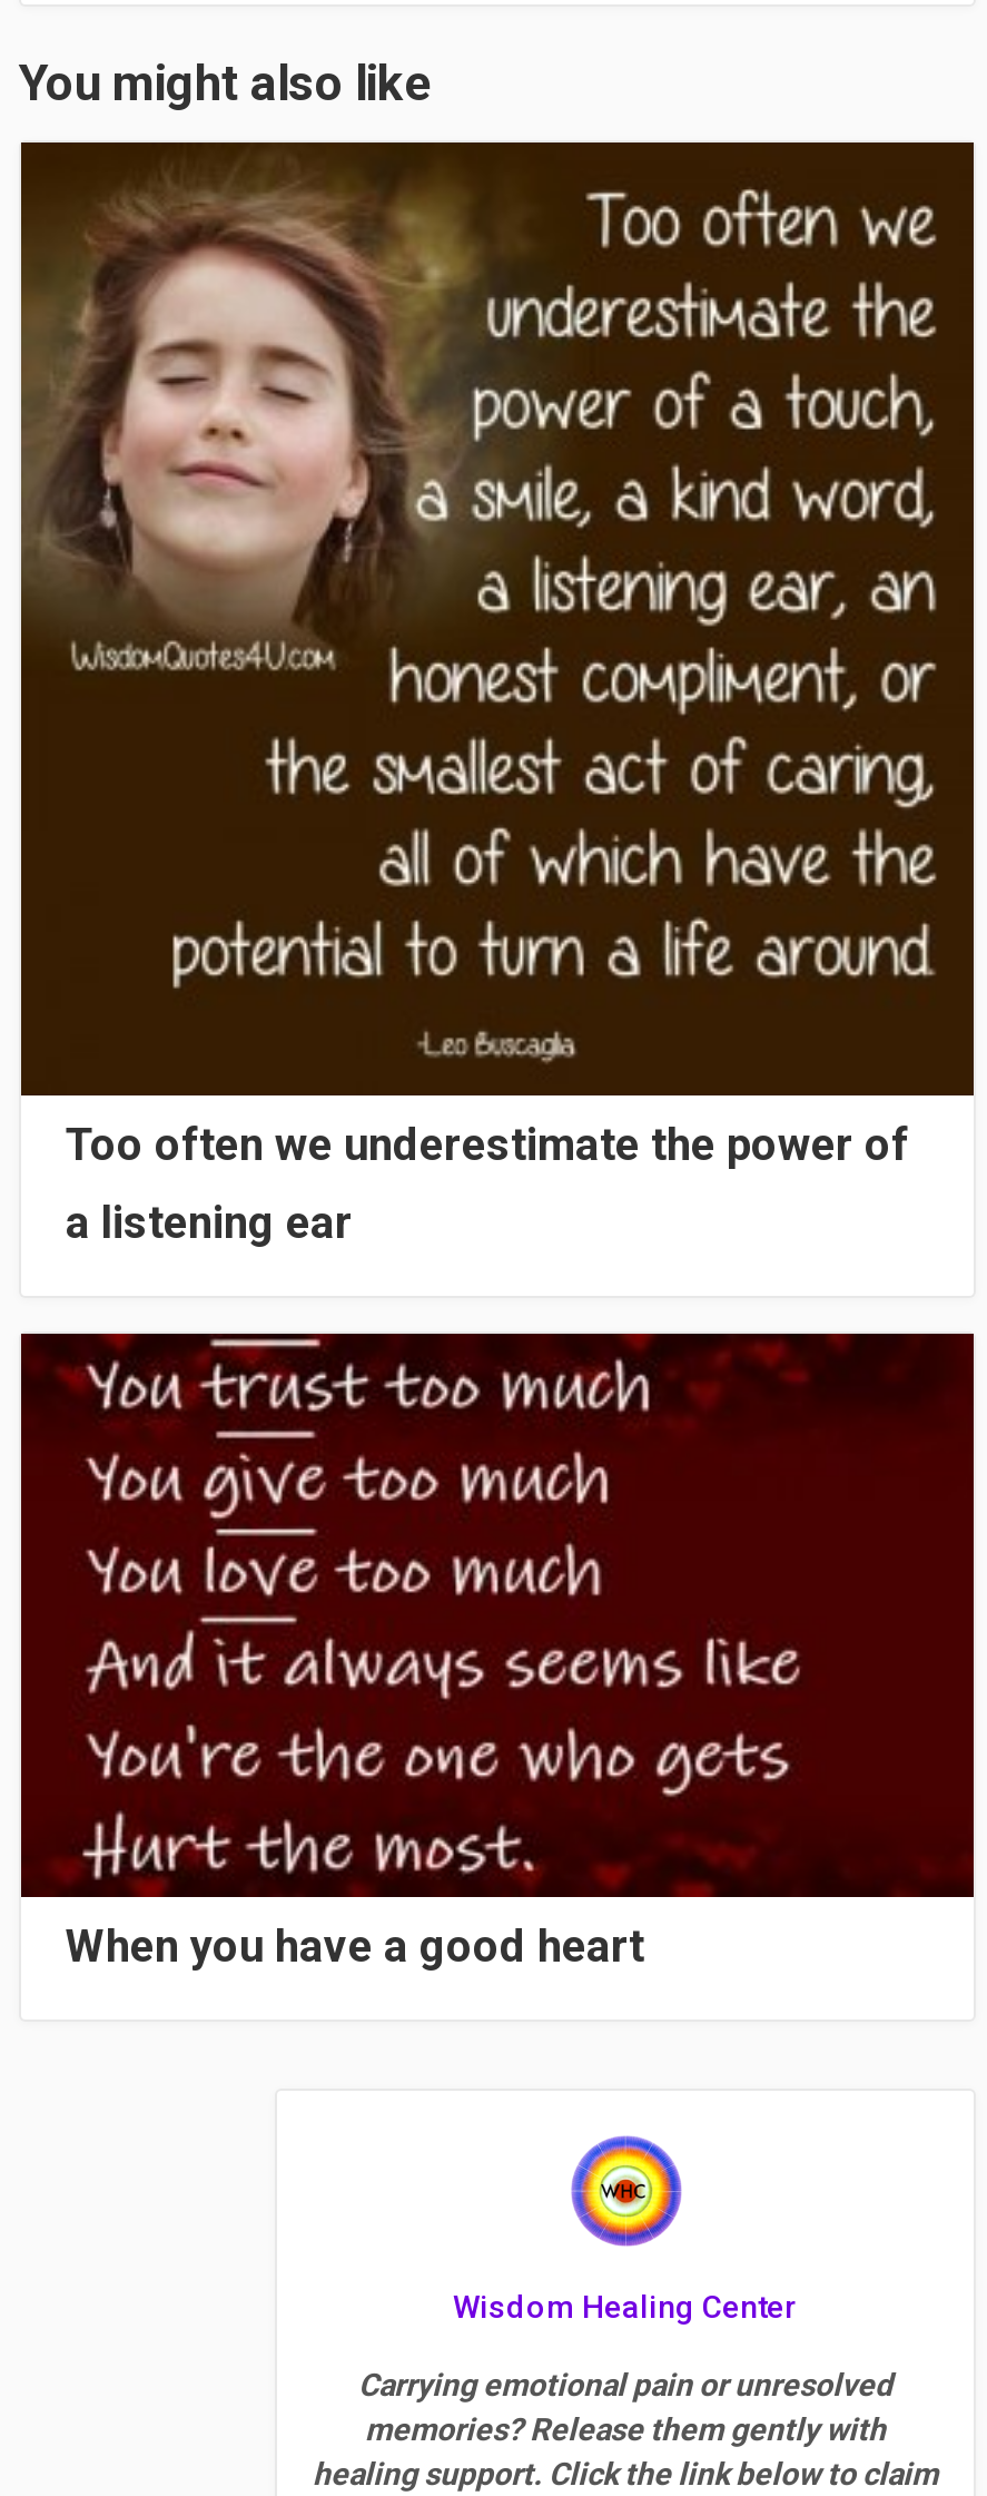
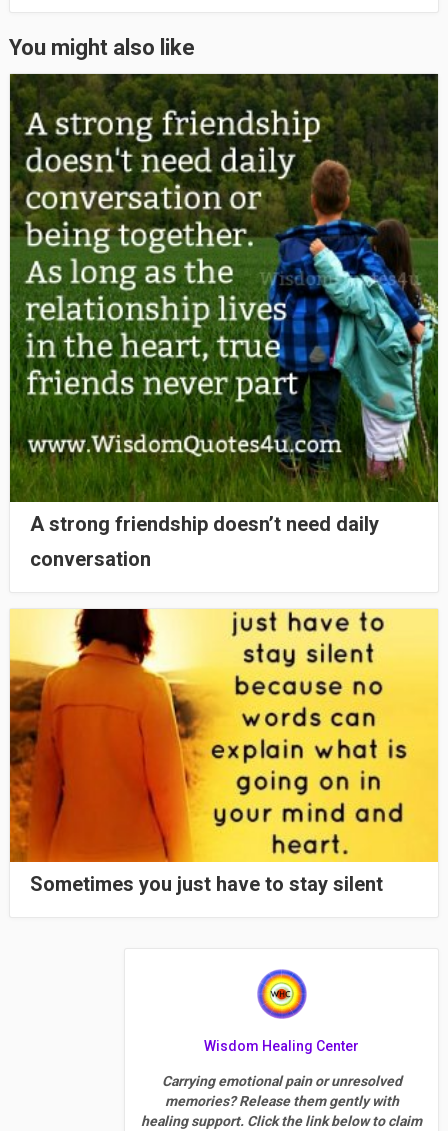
[21,143,976,1172] [image] | Too often we underestimate the power of -> [10,74,439,536] [image] | A strong friendship doesn’t need daily
[66,1196,353,1250] a listening ear -> [30,547,151,571] conversation
[19,1331,976,1972] [image] | When you have a good heart -> [9,608,439,896] [image] | Sometimes you just have to stay silent

